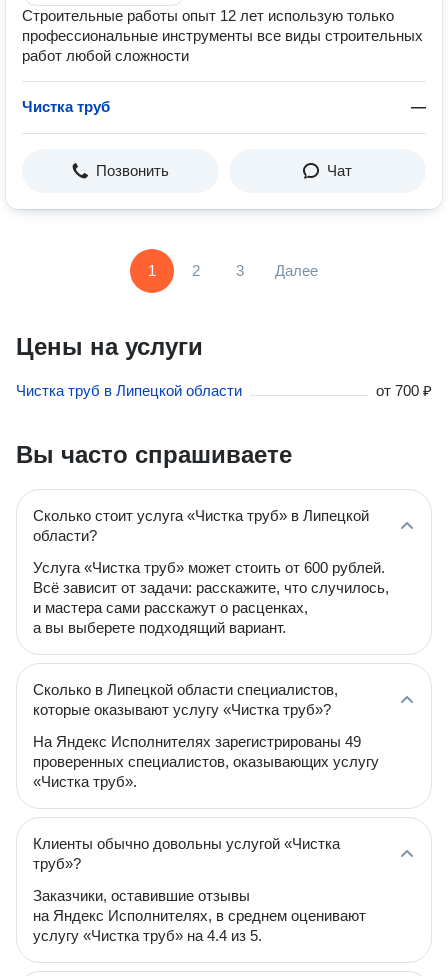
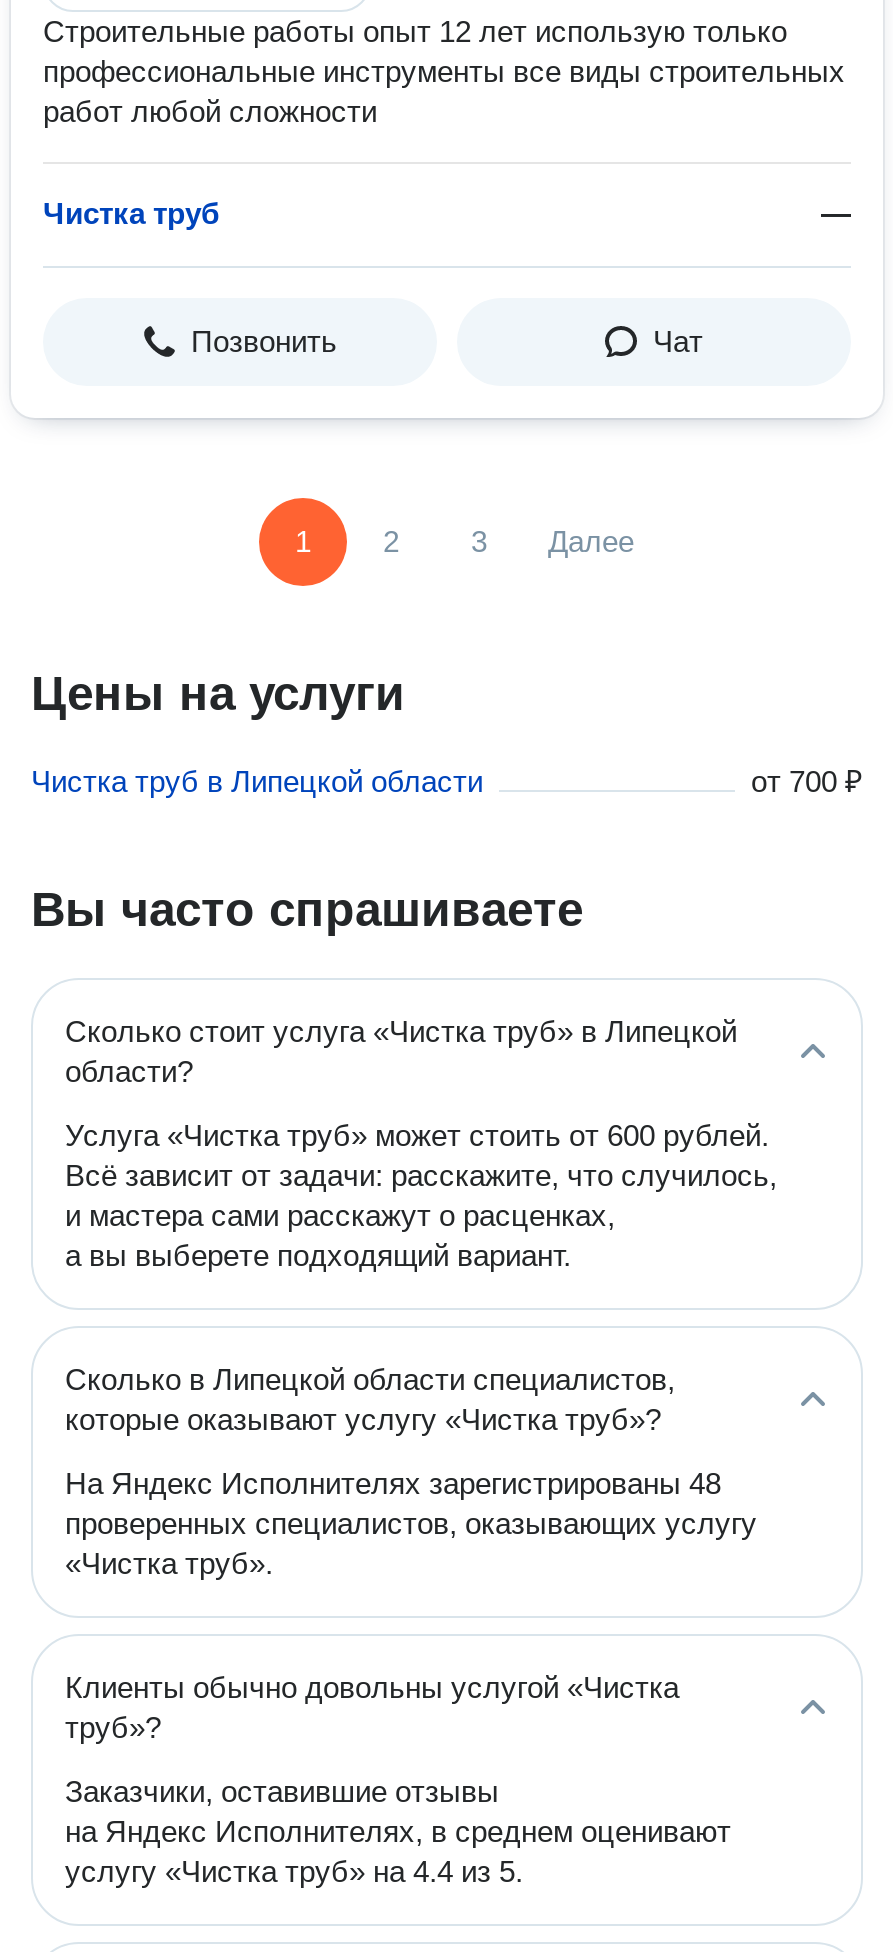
[33,733,361,750] На Яндекс Исполнителях зарегистрированы 49 -> [65,1466,721,1500] На Яндекс Исполнителях зарегистрированы 48

